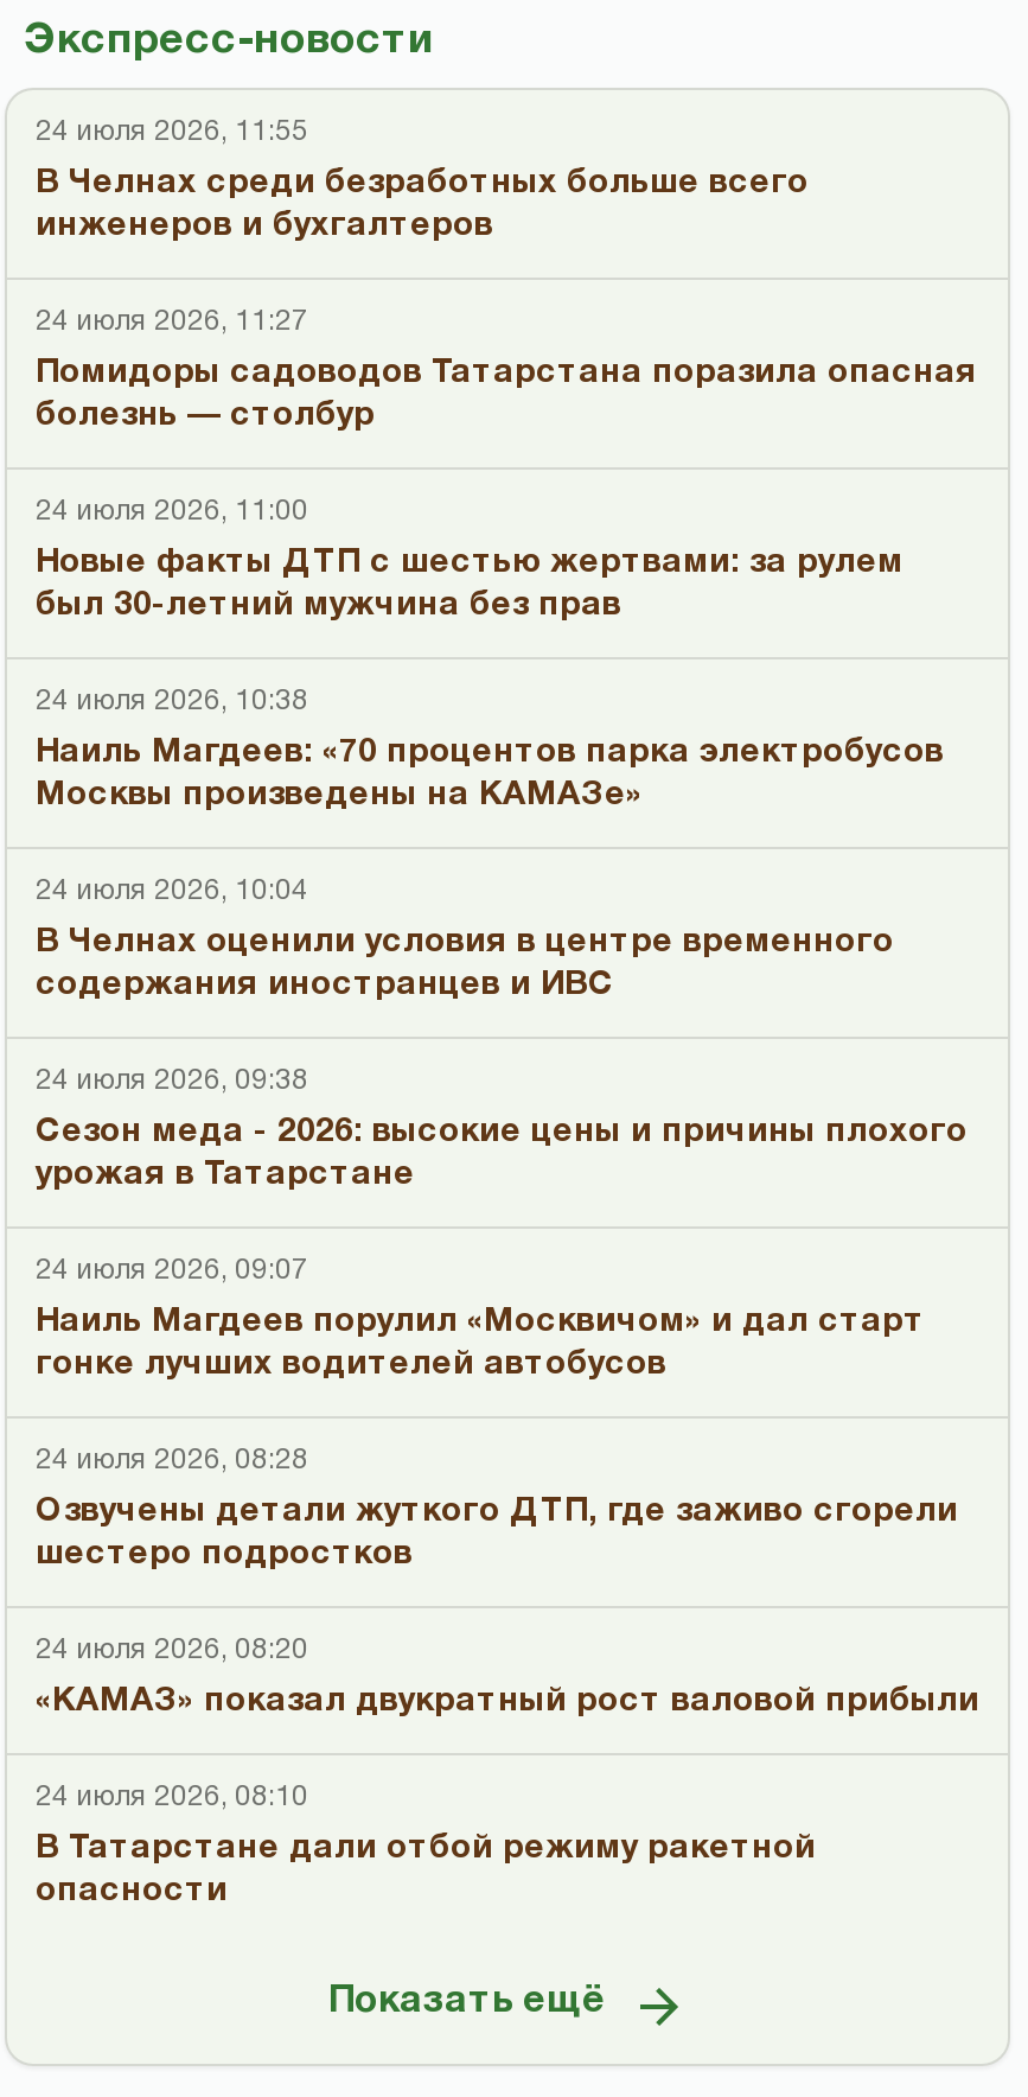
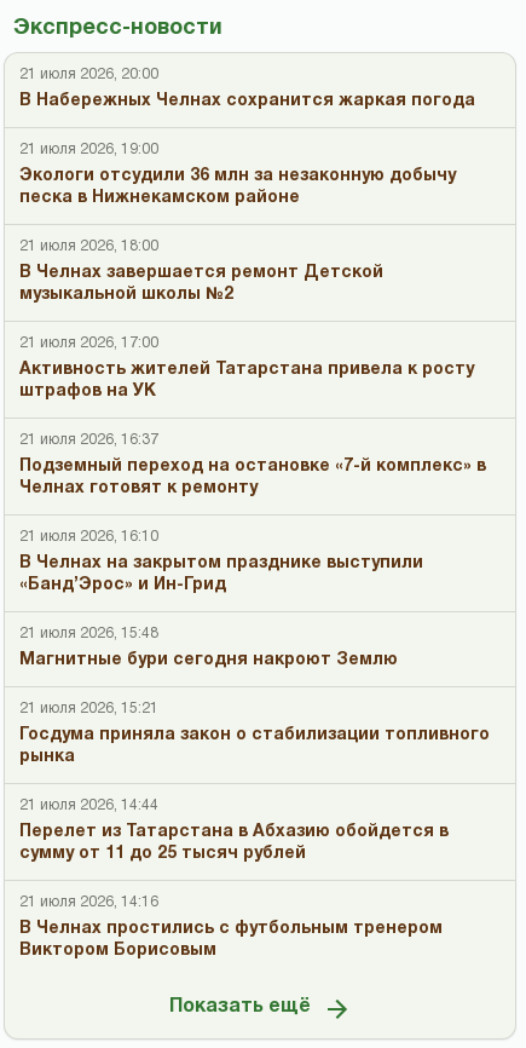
[36,118,308,144] 24 июля 2026, 11:55 -> [19,68,158,81] 21 июля 2026, 20:00
[36,168,809,242] В Челнах среди безработных больше всего | инженеров и бухгалтеров -> [19,93,475,109] В Набережных Челнах сохранится жаркая погода
[36,308,308,334] 24 июля 2026, 11:27 -> [19,143,158,156] 21 июля 2026, 19:00
[36,358,977,431] Помидоры садоводов Татарстана поразила опасная | болезнь — столбур -> [19,168,456,206] Экологи отсудили 36 млн за незаконную добычу | песка в Нижнекамском районе
[36,498,308,524] 24 июля 2026, 11:00 -> [19,239,158,253] 21 июля 2026, 18:00
[36,548,904,621] Новые факты ДТП с шестью жертвами: за рулем | был 30-летний мужчина без прав -> [19,265,383,302] В Челнах завершается ремонт Детской | музыкальной школы №2
[36,688,308,714] 24 июля 2026, 10:38 -> [19,336,158,350] 21 июля 2026, 17:00
[36,738,944,811] Наиль Магдеев: «70 процентов парка электробусов | Москвы произведены на КАМАЗе» -> [19,362,474,399] Активность жителей Татарстана привела к росту | штрафов на УК
[36,877,308,904] 24 июля 2026, 10:04 -> [19,433,158,446] 21 июля 2026, 16:37
[36,927,894,1001] В Челнах оценили условия в центре временного | содержания иностранцев и ИВС -> [19,459,486,496] Подземный переход на остановке «7-й комплекс» в | Челнах готовят к ремонту
[36,1067,308,1093] 24 июля 2026, 09:38 -> [19,530,158,543] 21 июля 2026, 16:10
[36,1117,968,1191] Сезон меда - 2026: высокие цены и причины плохого | урожая в Татарстане -> [19,555,423,593] В Челнах на закрытом празднике выступили | «Банд’Эрос» и Ин-Грид
[36,1257,308,1283] 24 июля 2026, 09:07 -> [19,627,158,640] 21 июля 2026, 15:48
[36,1307,925,1380] Наиль Магдеев порулил «Москвичом» и дал старт | гонке лучших водителей автобусов -> [19,652,398,668] Магнитные бури сегодня накроют Землю
[36,1447,308,1473] 24 июля 2026, 08:28 -> [19,702,158,715] 21 июля 2026, 15:21
[36,1497,958,1570] Озвучены детали жуткого ДТП, где заживо сгорели | шестеро подростков -> [19,727,490,765] Госдума приняла закон о стабилизации топливного | рынка
[36,1637,308,1663] 24 июля 2026, 08:20 -> [19,799,158,812] 21 июля 2026, 14:44
[36,1686,979,1717] «КАМАЗ» показал двукратный рост валовой прибыли -> [19,824,449,862] Перелет из Татарстана в Абхазию обойдется в | сумму от 11 до 25 тысяч рублей
[36,1784,308,1810] 24 июля 2026, 08:10 -> [19,895,158,909] 21 июля 2026, 14:16
[36,1833,816,1907] В Татарстане дали отбой режиму ракетной | опасности -> [19,921,443,958] В Челнах простились с футбольным тренером | Виктором Борисовым

